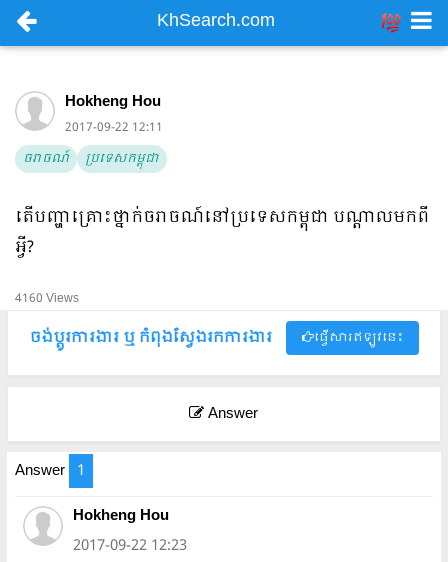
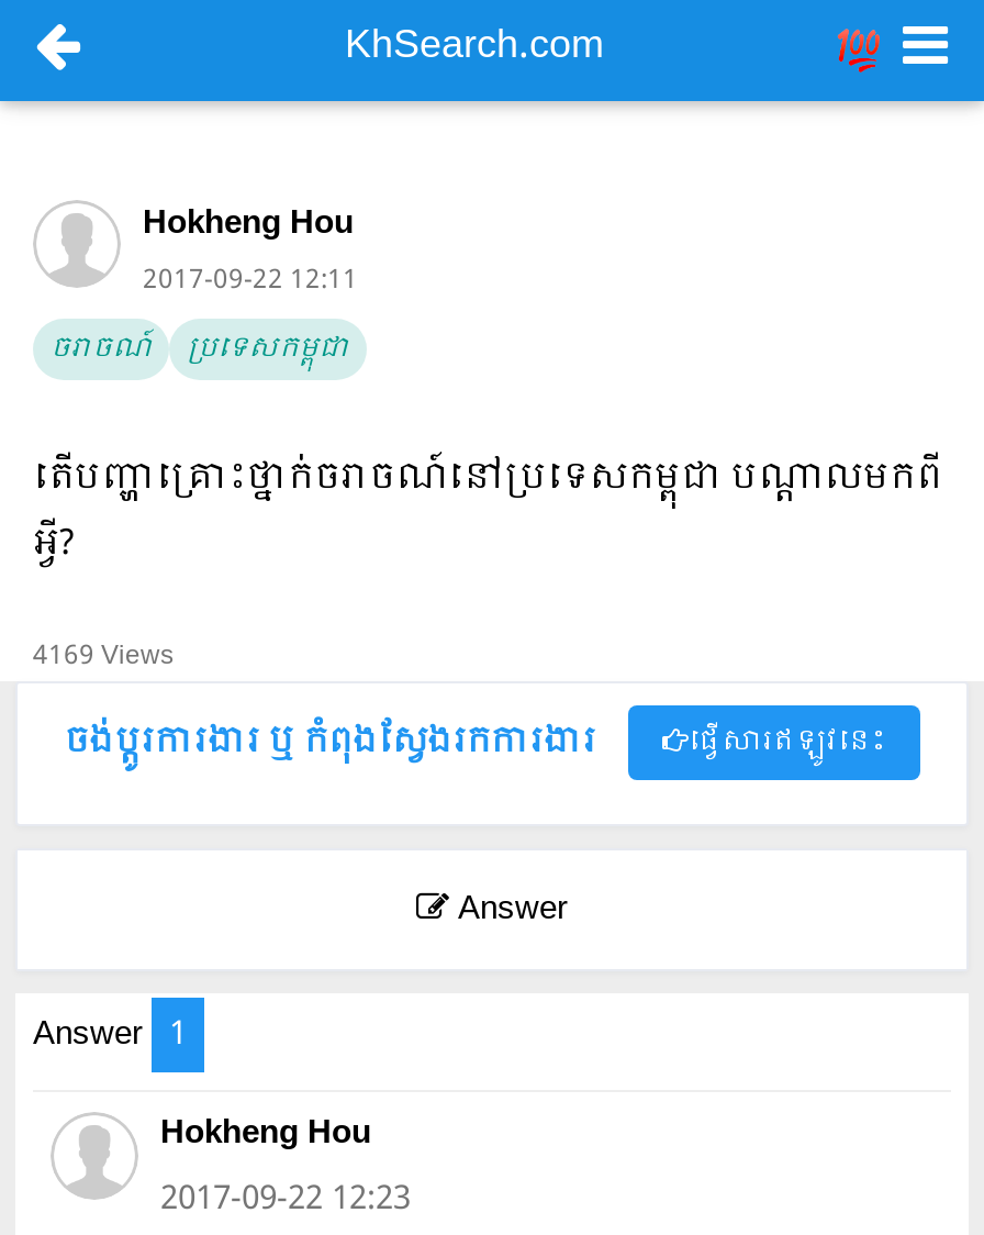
[15,289,79,309] 4160 Views -> [33,635,174,679] 4169 Views

